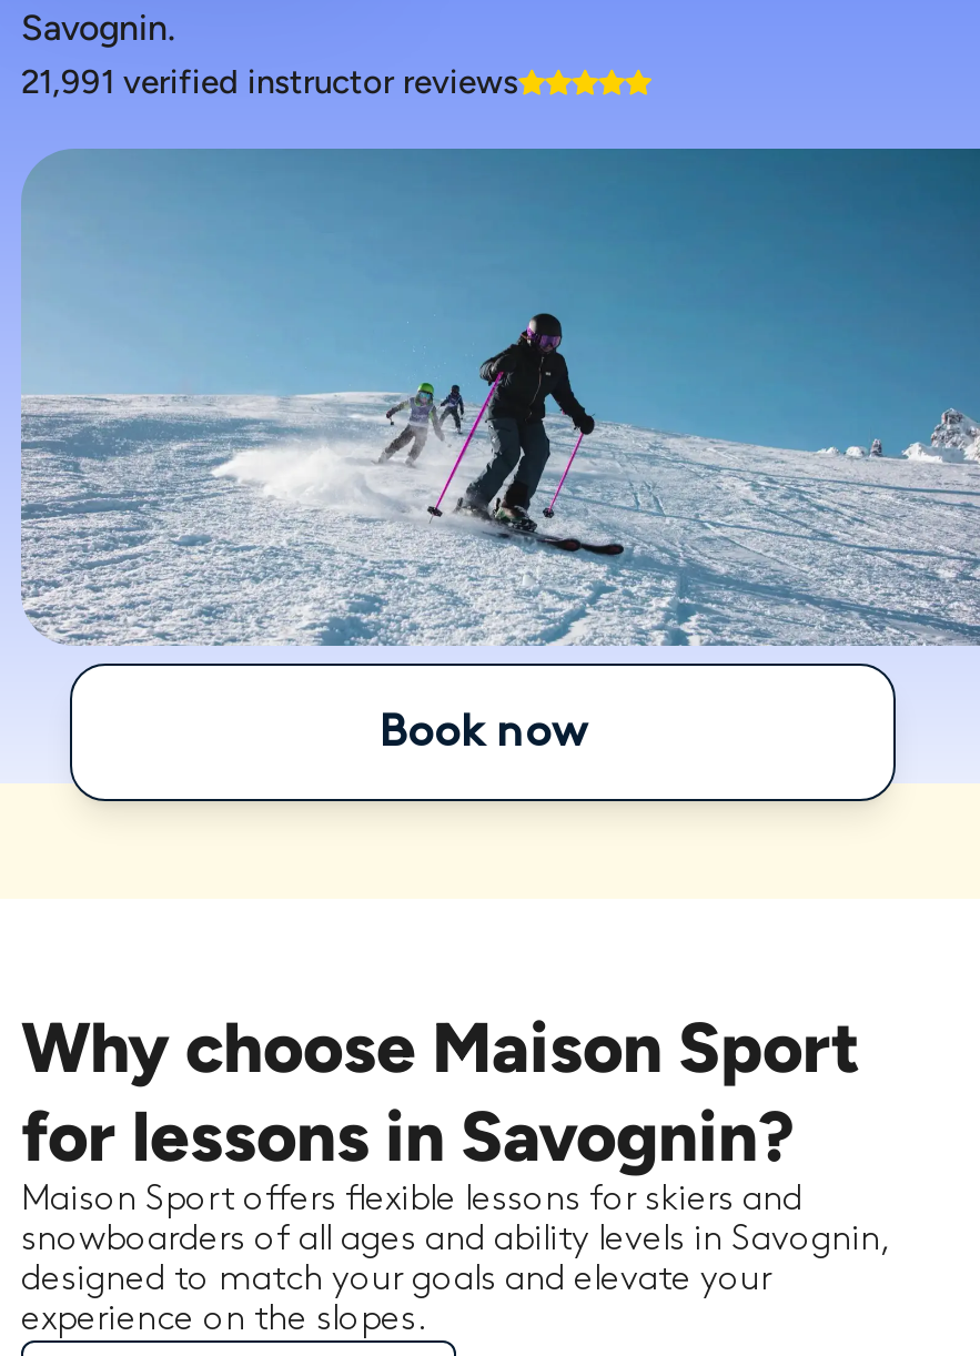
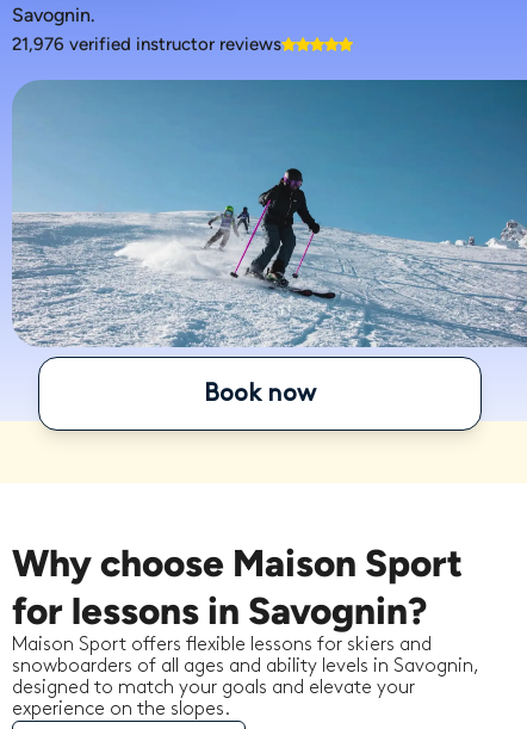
[21,62,518,102] 21,991 verified instructor reviews -> [12,33,281,55] 21,976 verified instructor reviews

